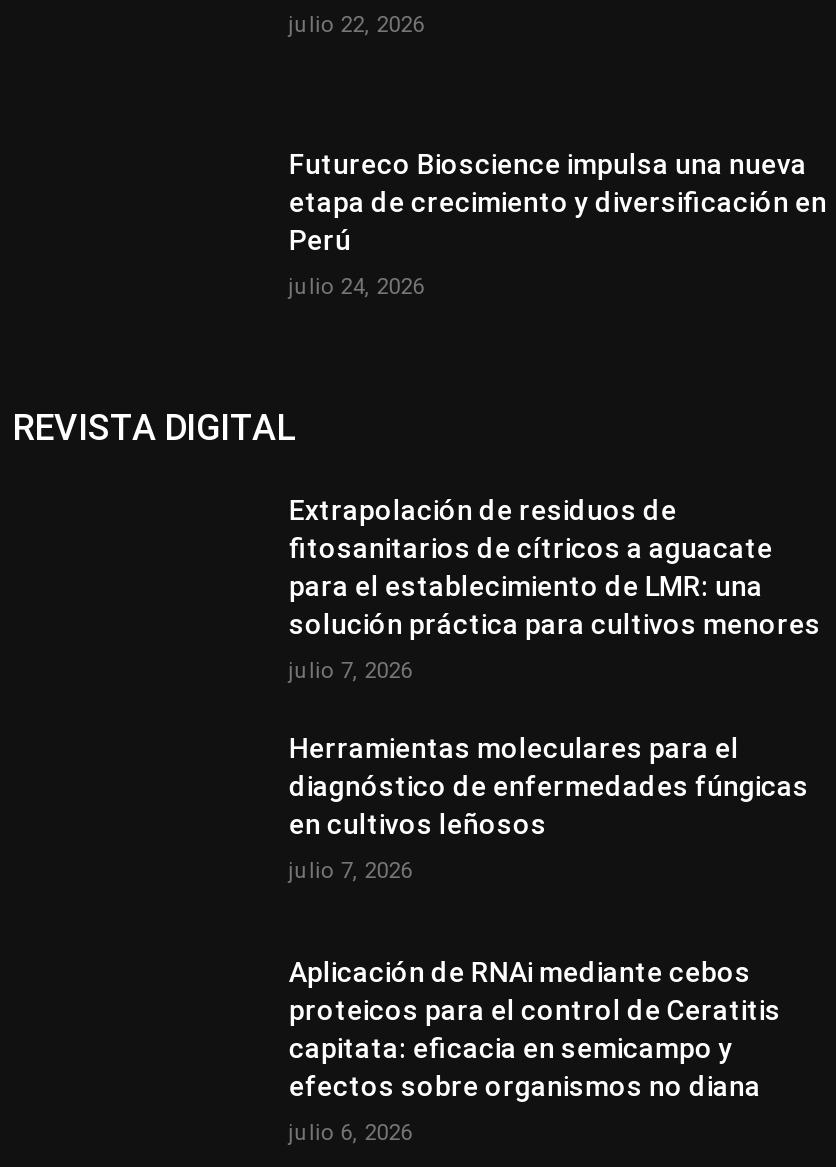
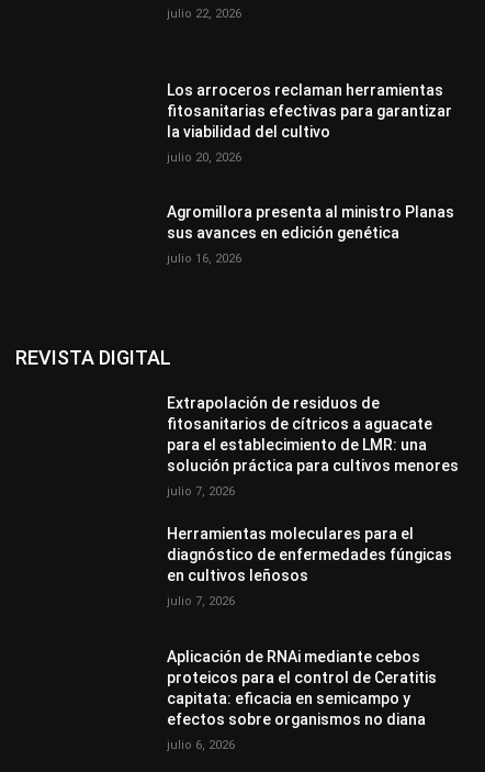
[289,147,827,299] Futureco Bioscience impulsa una nueva | etapa de crecimiento y diversificación en | Perú | julio 24, 2026 -> [167,81,455,266] Los arroceros reclaman herramientas | fitosanitarias efectivas para garantizar | la viabilidad del cultivo | julio 20, 2026 | Agromillora presenta al ministro Planas | sus avances en edición genética | julio 16, 2026

